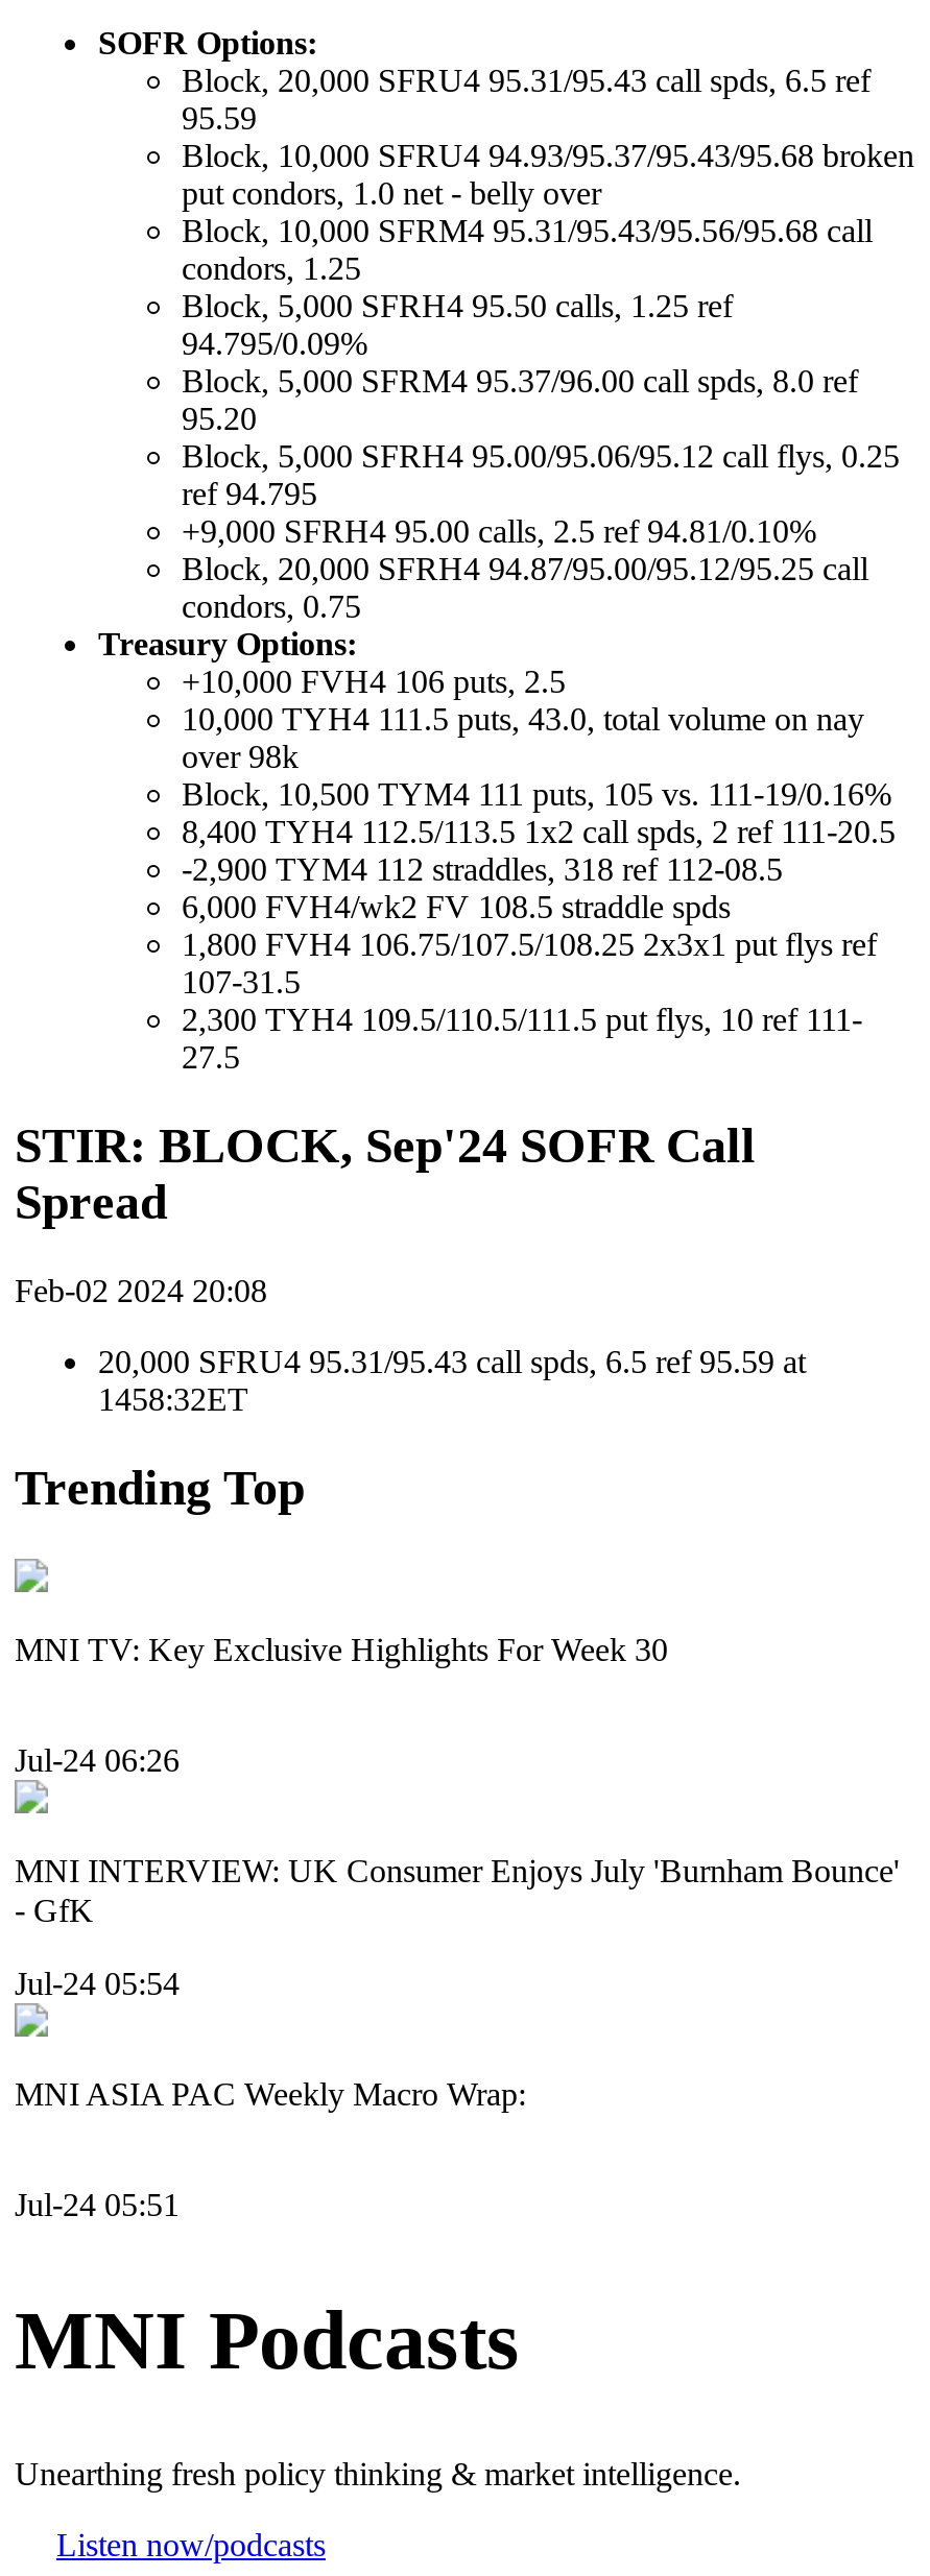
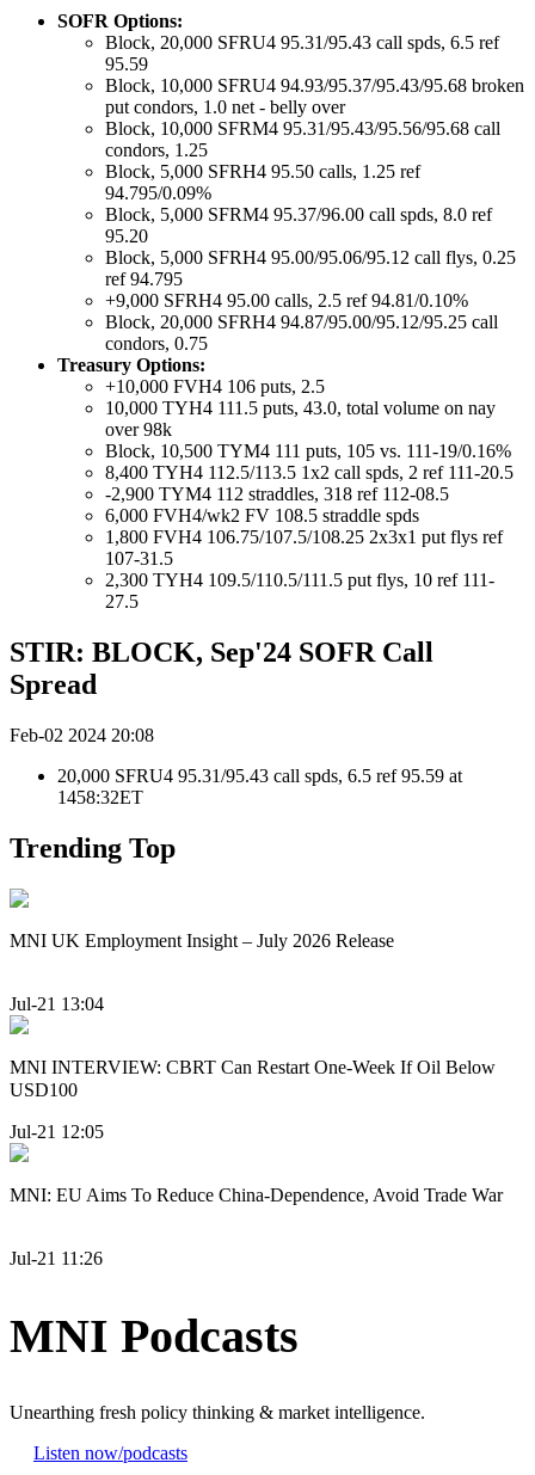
[15,1631,668,1667] MNI TV: Key Exclusive Highlights For Week 30 -> [10,930,394,950] MNI UK Employment Insight – July 2026 Release
[15,1743,180,1778] Jul-24 06:26 -> [10,994,104,1014] Jul-21 13:04
[15,1853,900,1929] MNI INTERVIEW: UK Consumer Enjoys July 'Burnham Bounce' | - GfK -> [10,1057,496,1100] MNI INTERVIEW: CBRT Can Restart One-Week If Oil Below | USD100
[15,1965,180,2000] Jul-24 05:54 -> [10,1121,104,1141] Jul-21 12:05
[15,2075,526,2111] MNI ASIA PAC Weekly Macro Wrap: -> [10,1184,503,1205] MNI: EU Aims To Reduce China-Dependence, Avoid Trade War
[15,2187,180,2222] Jul-24 05:51 -> [10,1248,103,1268] Jul-21 11:26

